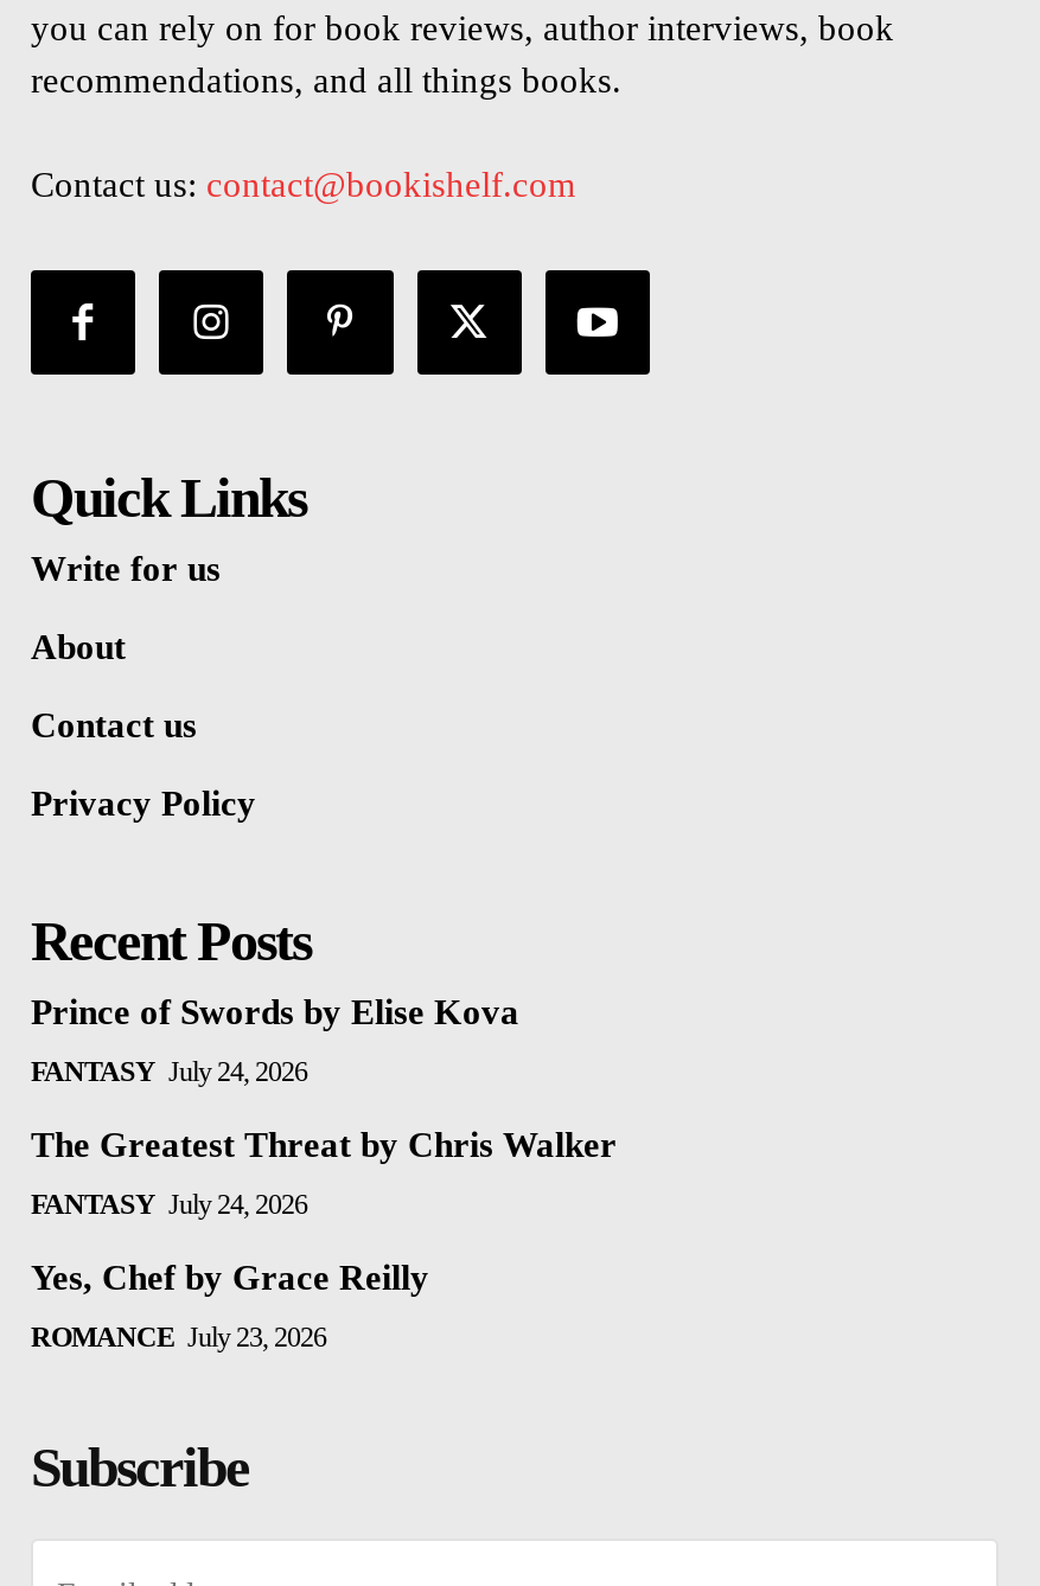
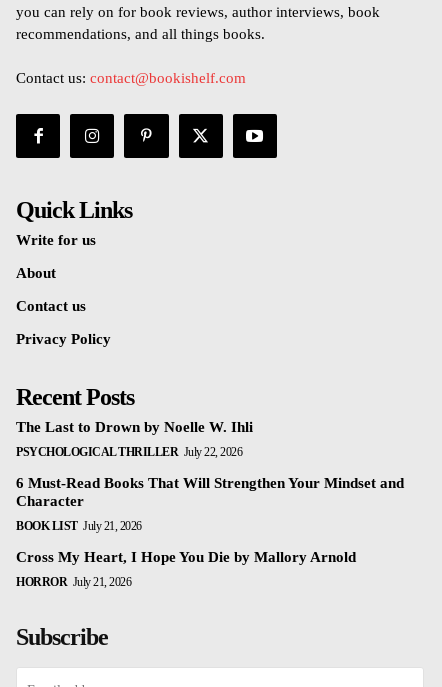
[31,994,519,1032] Prince of Swords by Elise Kova -> [16,419,253,435] The Last to Drown by Noelle W. Ihli
[31,1056,307,1089] FANTASY July 24, 2026 -> [16,445,242,459] PSYCHOLOGICAL THRILLER July 22, 2026
[31,1127,617,1165] The Greatest Threat by Chris Walker -> [16,475,404,509] 6 Must-Read Books That Will Strengthen Your Mindset and | Character
[31,1189,307,1222] FANTASY July 24, 2026 -> [16,519,141,533] BOOK LIST July 21, 2026
[31,1260,429,1298] Yes, Chef by Grace Reilly -> [16,549,356,565] Cross My Heart, I Hope You Die by Mallory Arnold
[31,1321,326,1355] ROMANCE July 23, 2026 -> [16,575,131,589] HORROR July 21, 2026

